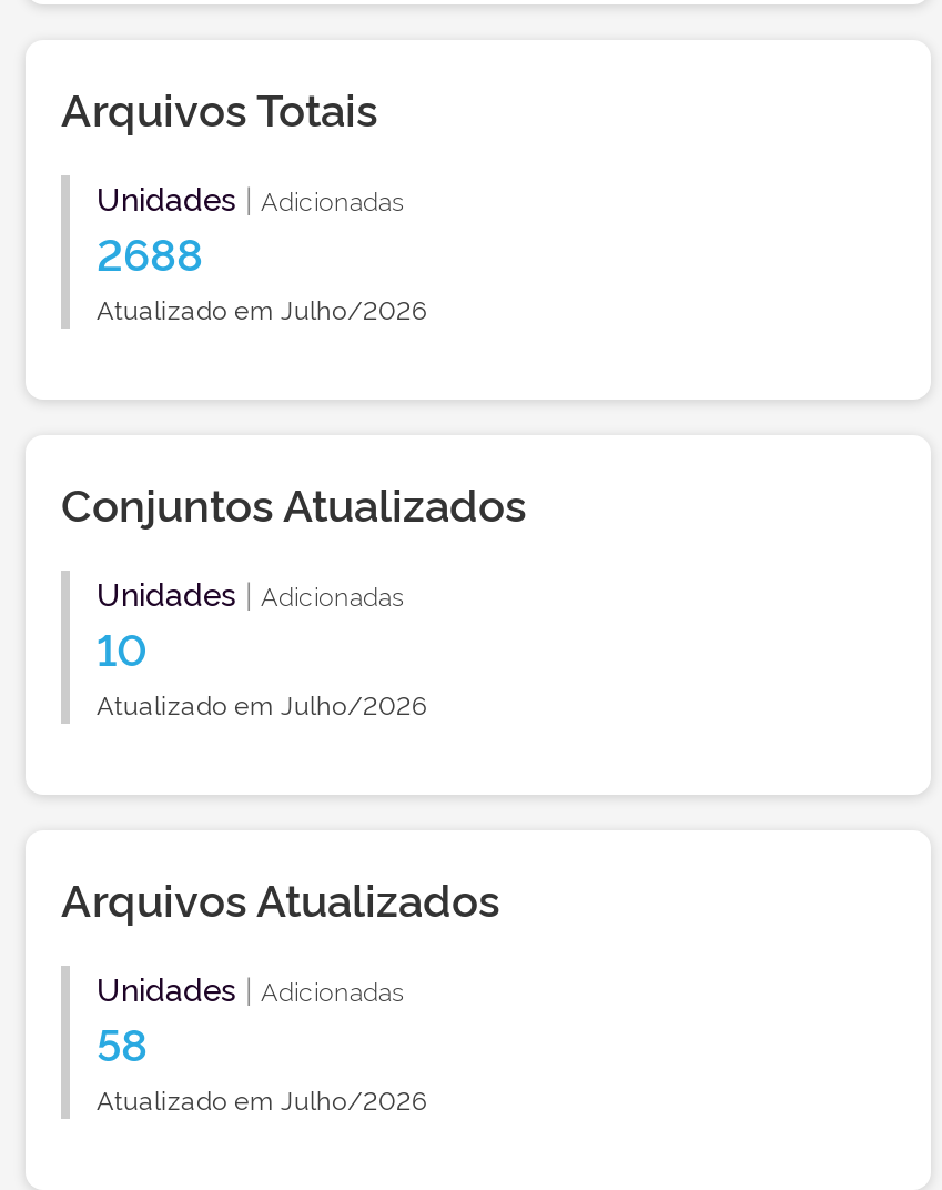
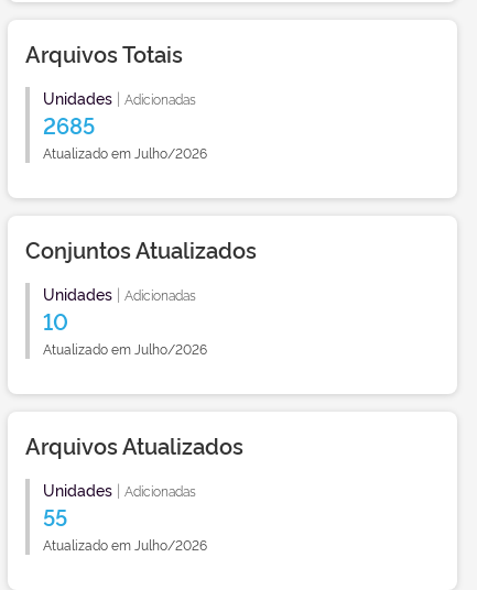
[97,219,203,281] 2688 -> [43,108,95,139] 2685
[97,1009,148,1071] 58 -> [43,500,67,531] 55

